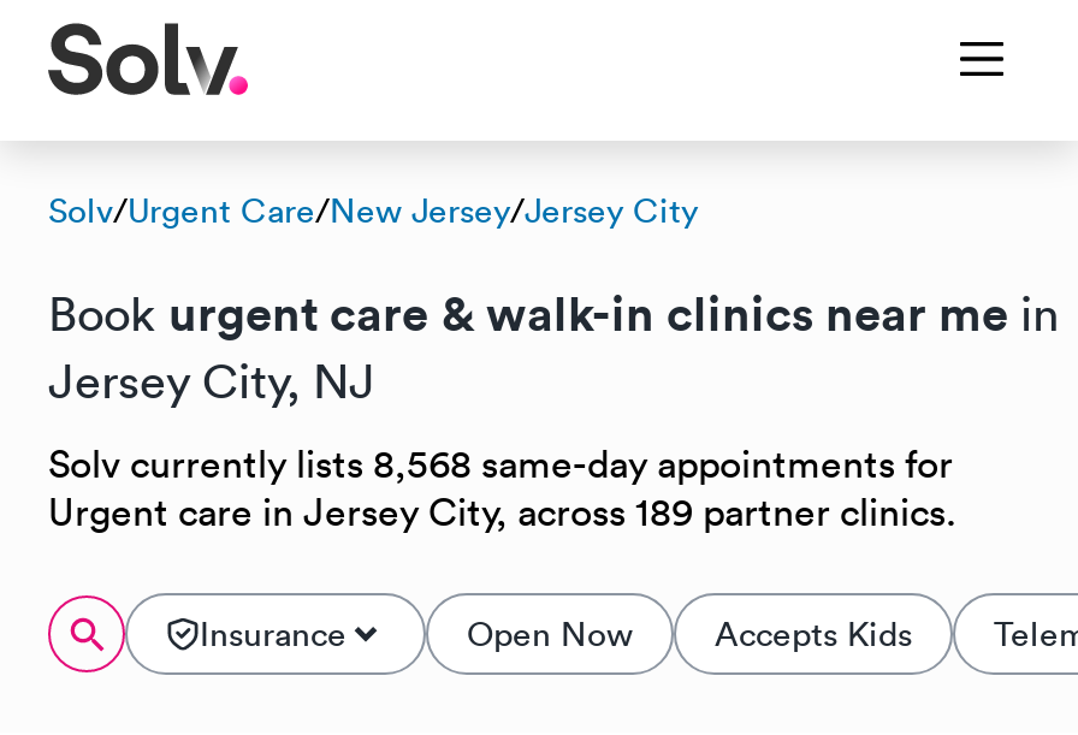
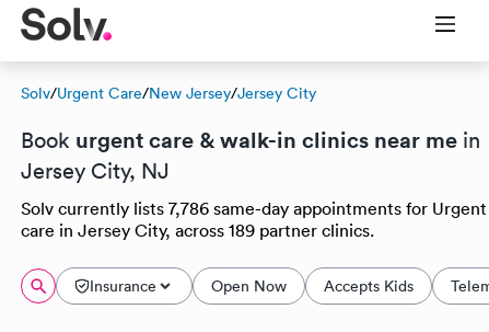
[48,439,955,535] Solv currently lists 8,568 same-day appointments for | Urgent care in Jersey City, across 189 partner clinics. -> [21,197,487,241] Solv currently lists 7,786 same-day appointments for Urgent | care in Jersey City, across 189 partner clinics.

